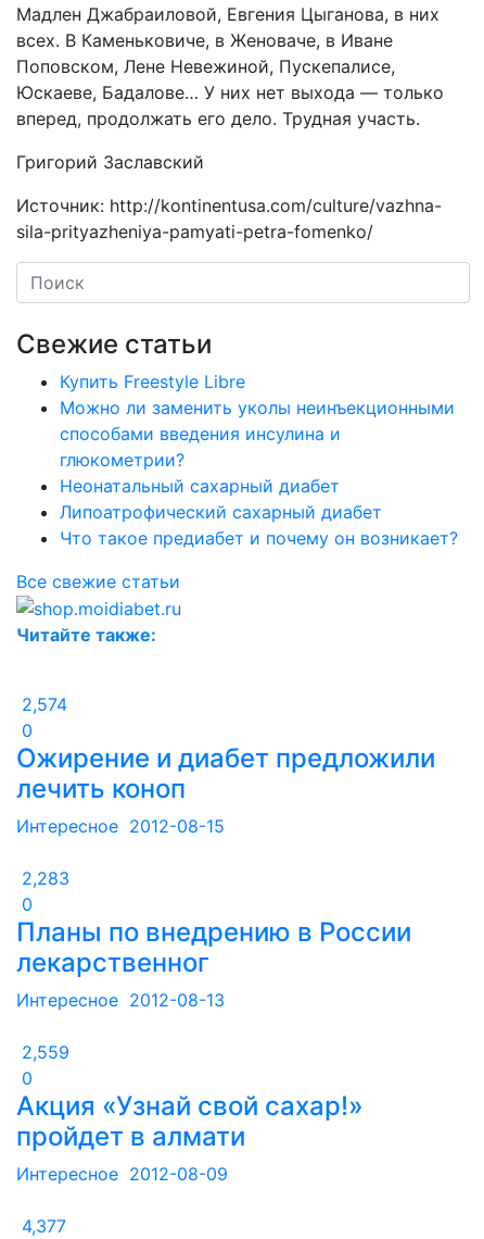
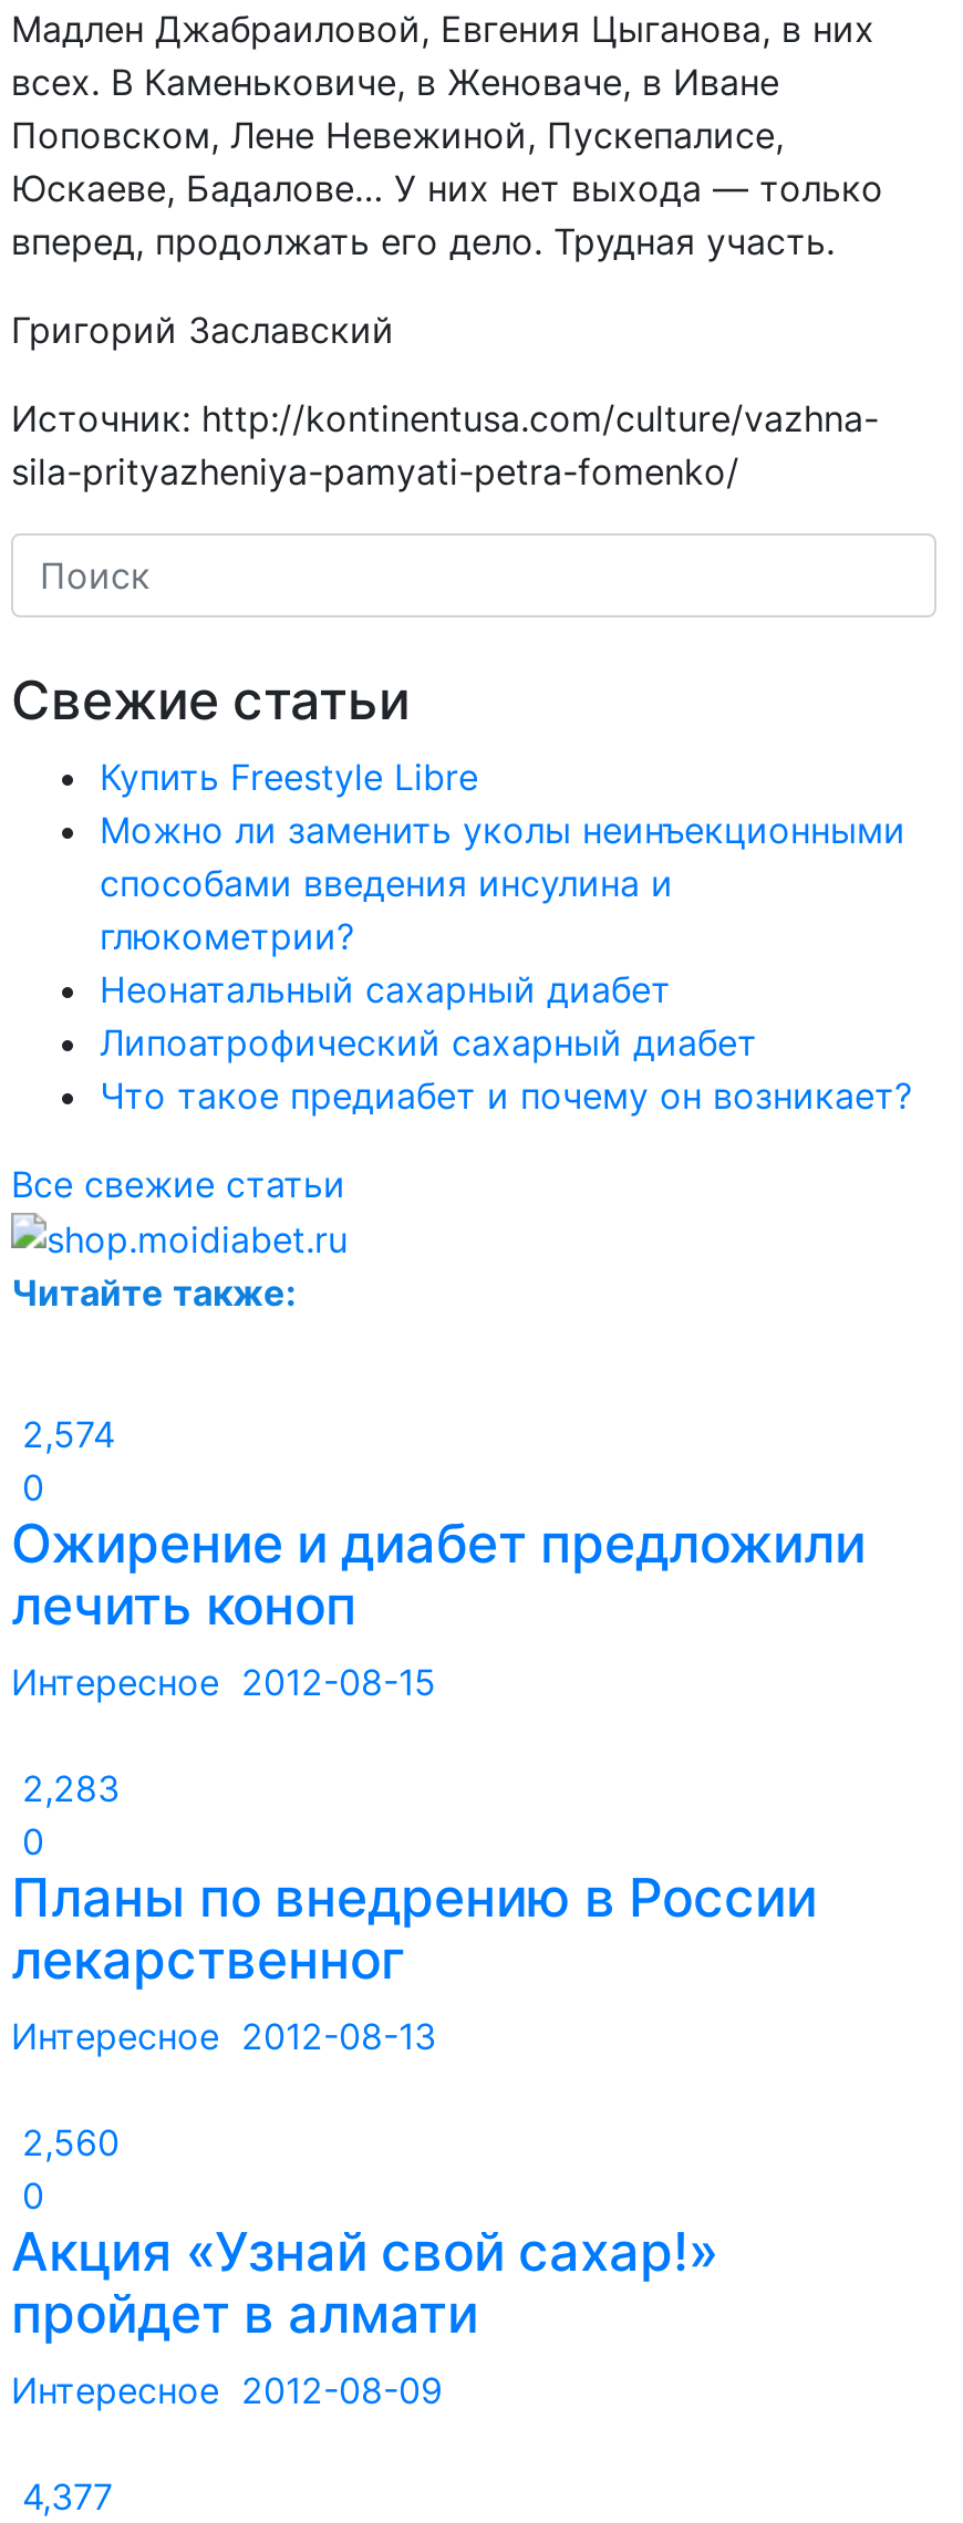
[16,1042,69,1063] 2,559 -> [11,2121,120,2165] 2,560

